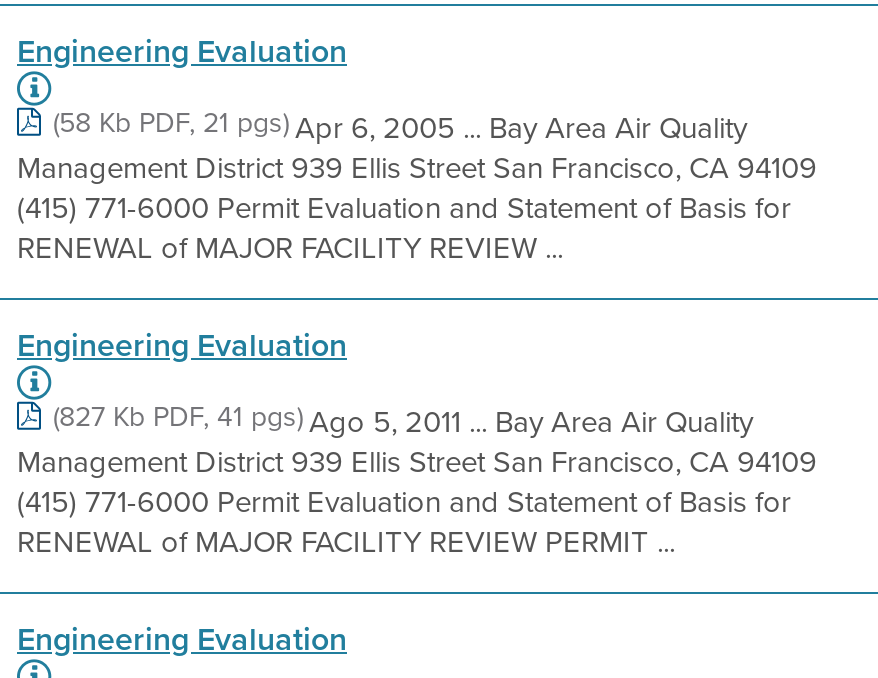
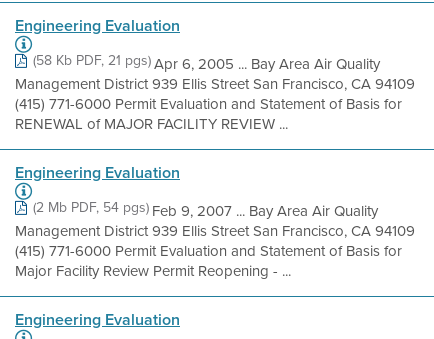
[53,396,753,442] (827 Kb PDF, 41 pgs) Ago 5, 2011 ... Bay Area Air Quality -> [33,197,378,222] (2 Mb PDF, 54 pgs) Feb 9, 2007 ... Bay Area Air Quality
[17,520,675,562] RENEWAL of MAJOR FACILITY REVIEW PERMIT ... -> [15,260,291,282] Major Facility Review Permit Reopening - ...

